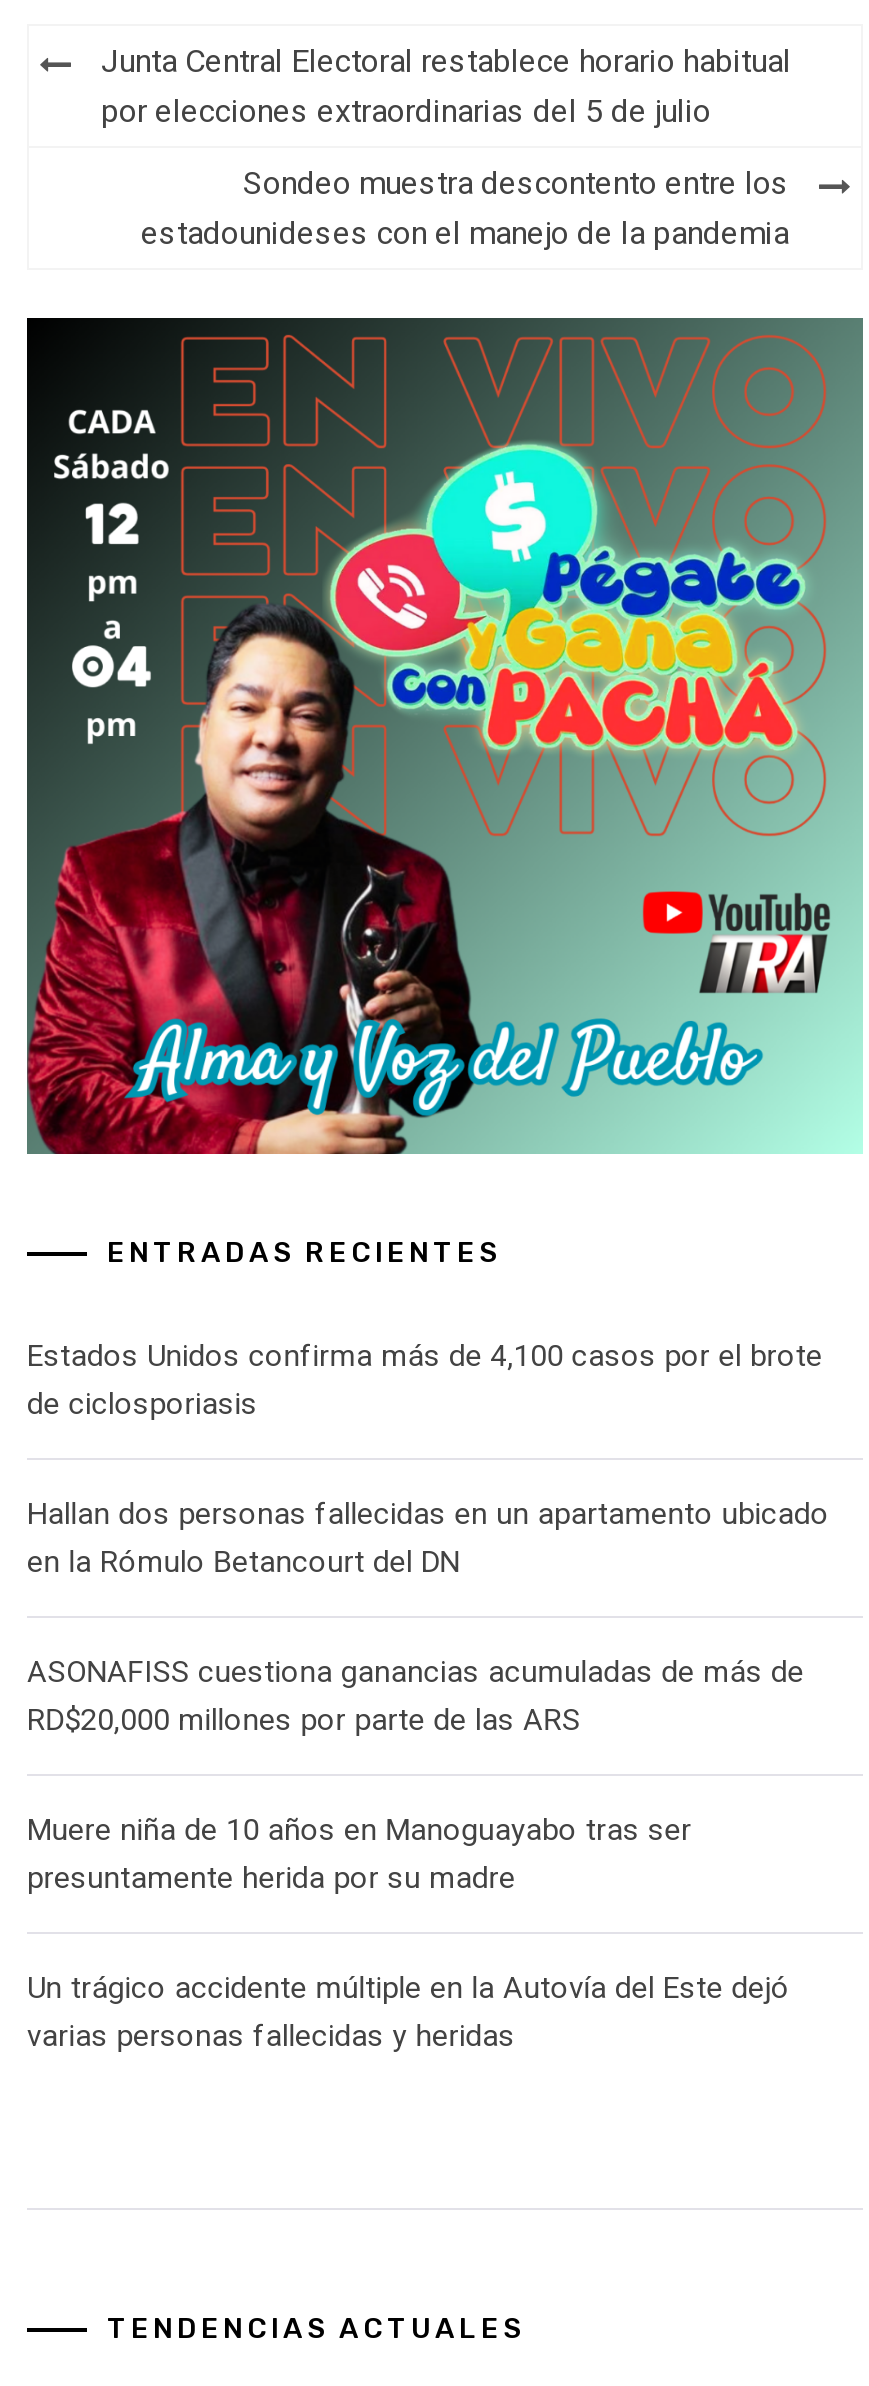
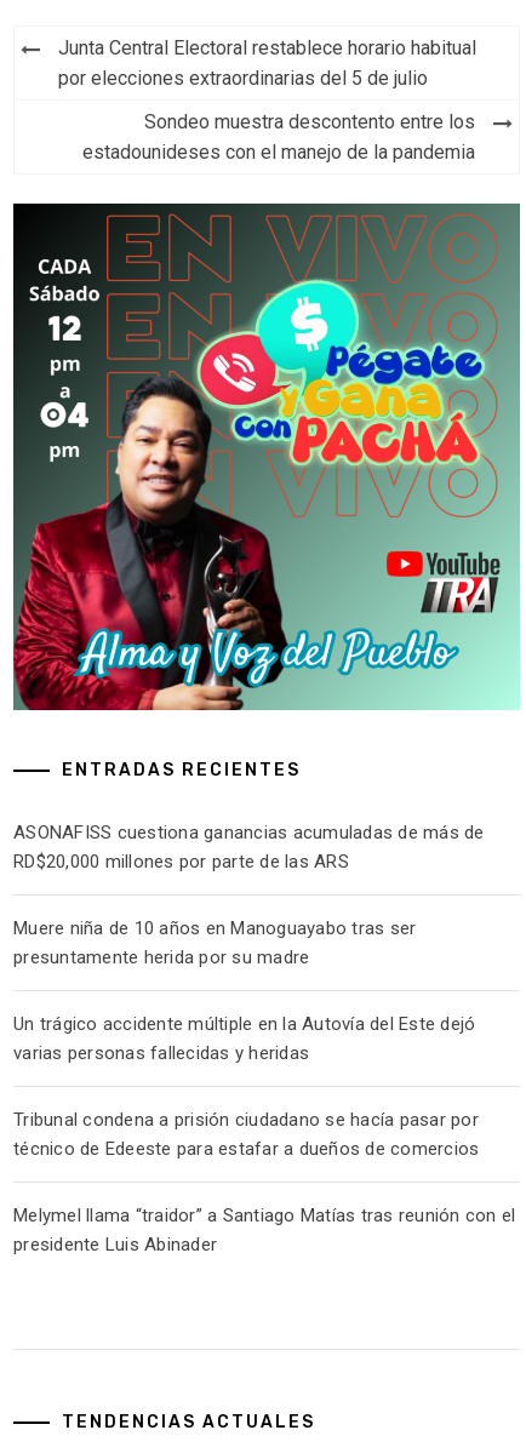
[27,1338,829,1580] Estados Unidos confirma más de 4,100 casos por el brote | de ciclosporiasis | Hallan dos personas fallecidas en un apartamento ubicado | en la Rómulo Betancourt del DN -> none
moved [27,1654,804,2054] -> [13,822,484,1064]: ASONAFISS cuestiona ganancias acumuladas de más de | RD$20,000 millones por parte de las ARS | Muere niña de 10 años en Manoguayabo tras ser | presuntamente herida por su madre | Un trágico accidente múltiple en la Autovía del Este dejó | varias personas fallecidas y heridas
none -> [13,1109,515,1255] Tribunal condena a prisión ciudadano se hacía pasar por | técnico de Edeeste para estafar a dueños de comercios | Melymel llama “traidor” a Santiago Matías tras reunión con el | presidente Luis Abinader

